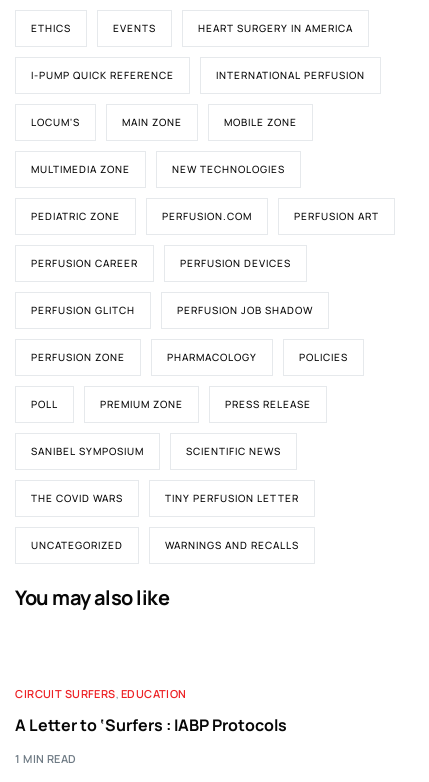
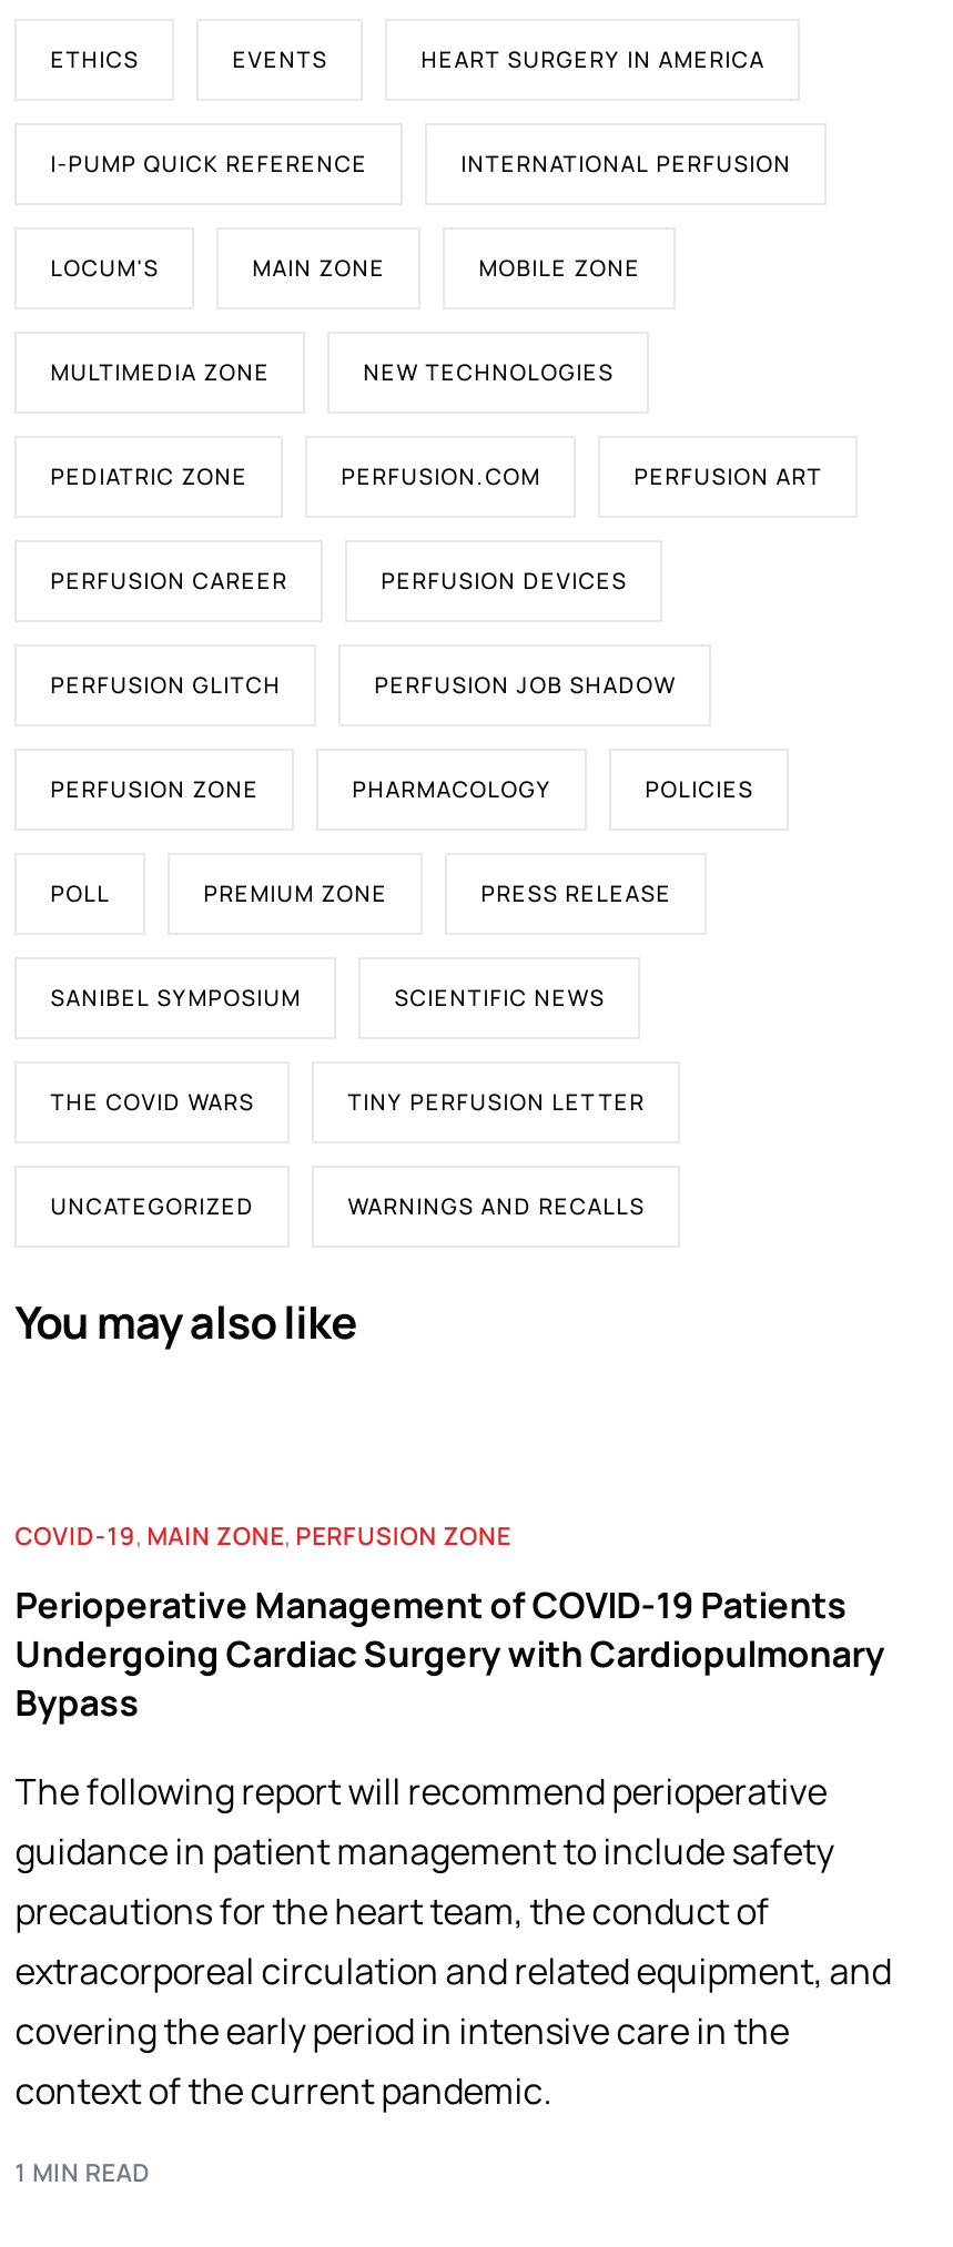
[15,686,287,736] CIRCUIT SURFERS, EDUCATION | A Letter to ‘Surfers : IABP Protocols -> [15,1518,891,2115] COVID-19, MAIN ZONE, PERFUSION ZONE | Perioperative Management of COVID-19 Patients | Undergoing Cardiac Surgery with Cardiopulmonary | Bypass | The following report will recommend perioperative | guidance in patient management to include safety | precautions for the heart team, the conduct of | extracorporeal circulation and related equipment, and | covering the early period in intensive care in the | context of the current pandemic.

